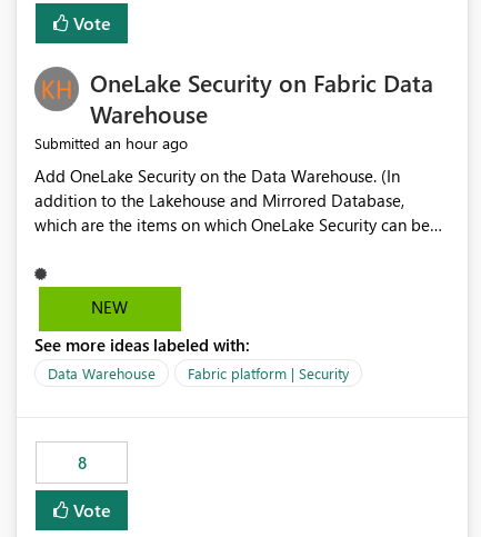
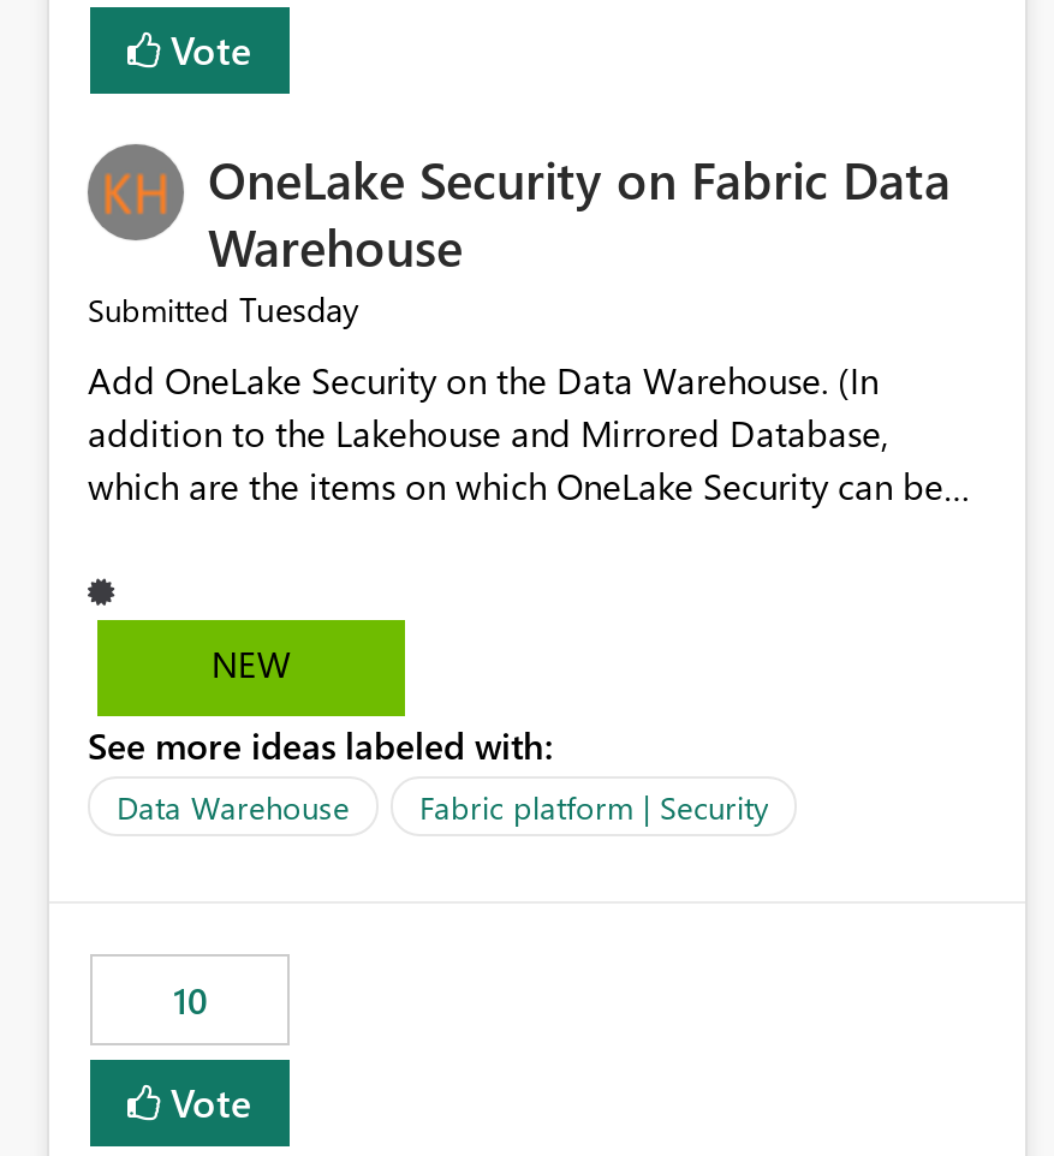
[34,133,188,154] Submitted an hour ago -> [88,287,359,333] Submitted Tuesday
[77,452,86,474] 8 -> [173,977,207,1025] 10

